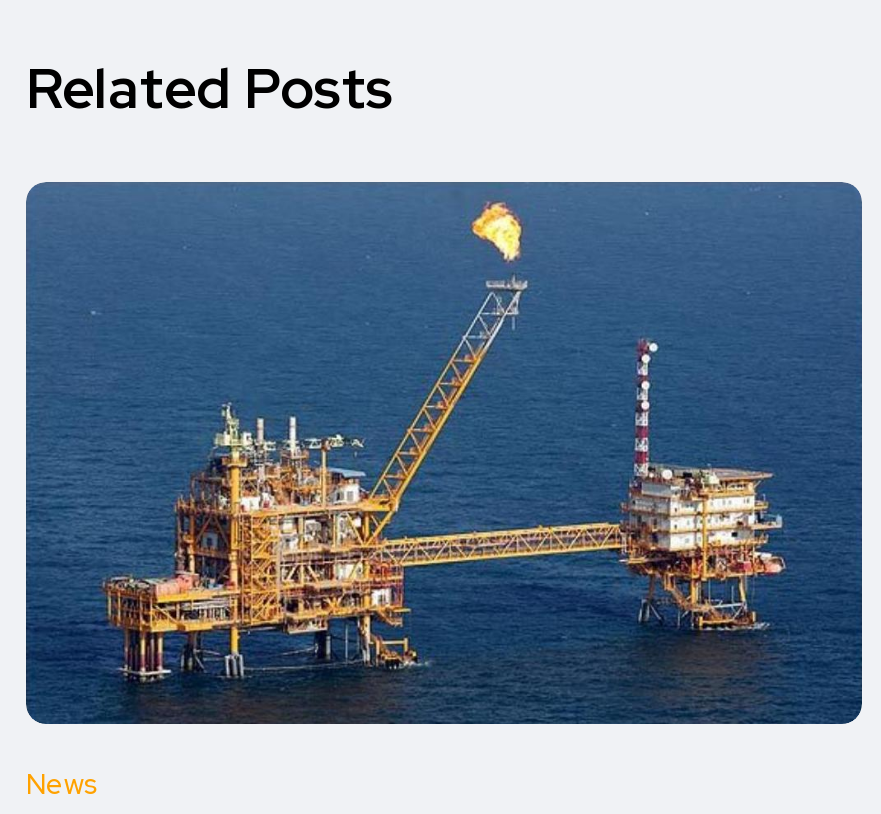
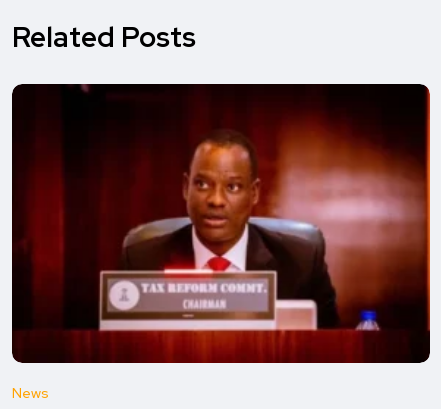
[24,181,864,727] [image] -> [11,84,431,364] [image]

